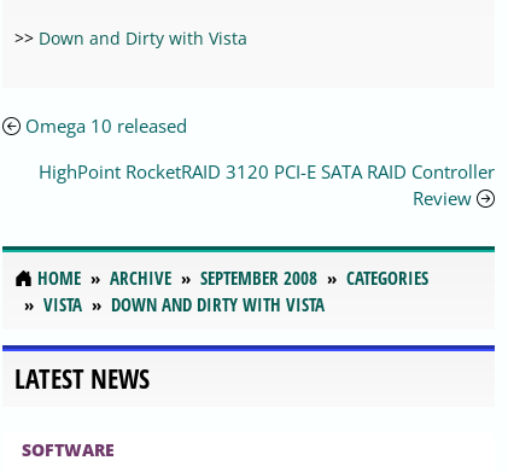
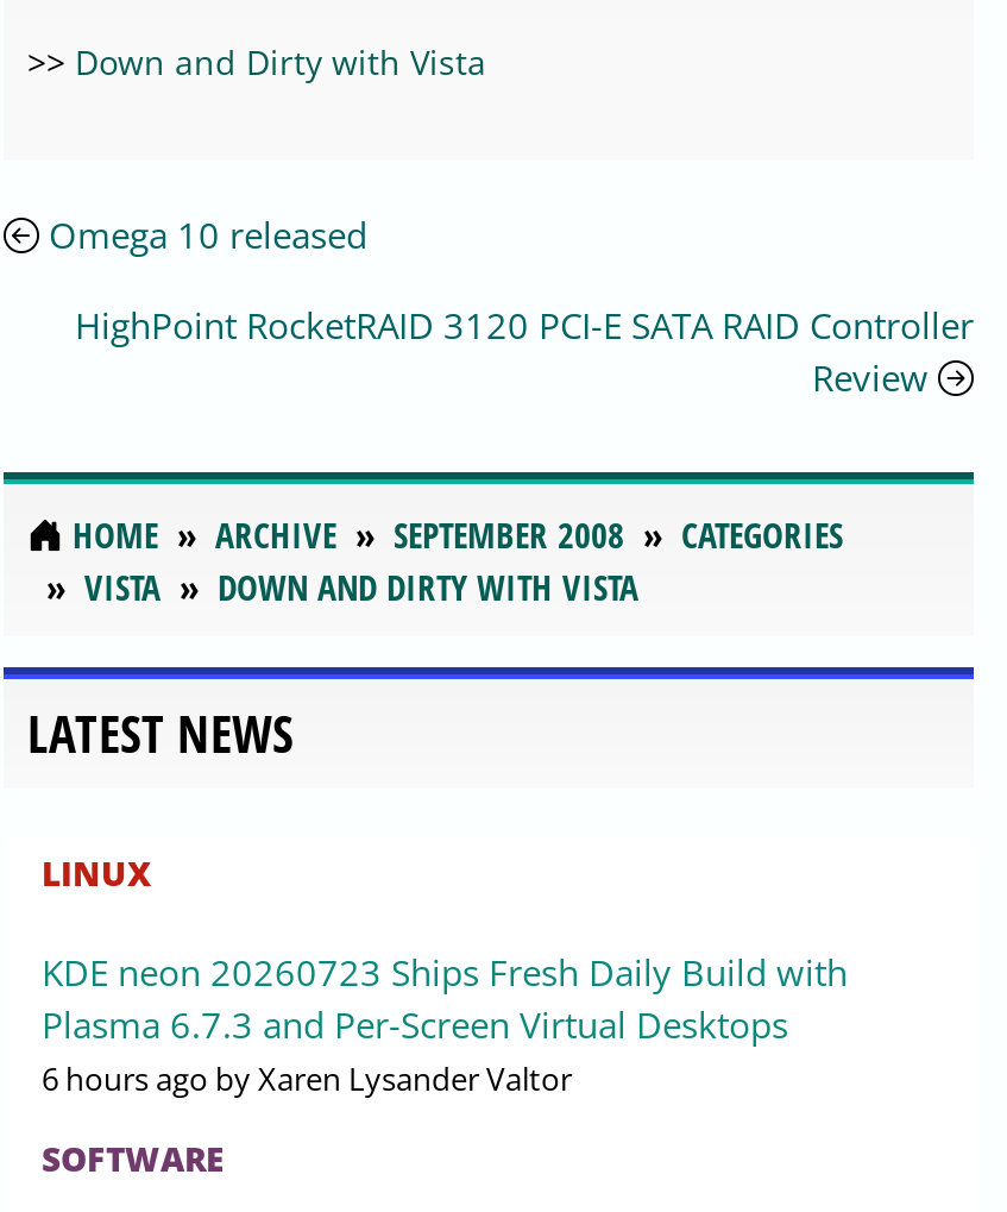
none -> [42,850,848,1100] LINUX | KDE neon 20260723 Ships Fresh Daily Build with | Plasma 6.7.3 and Per-Screen Virtual Desktops | 6 hours ago by Xaren Lysander Valtor

